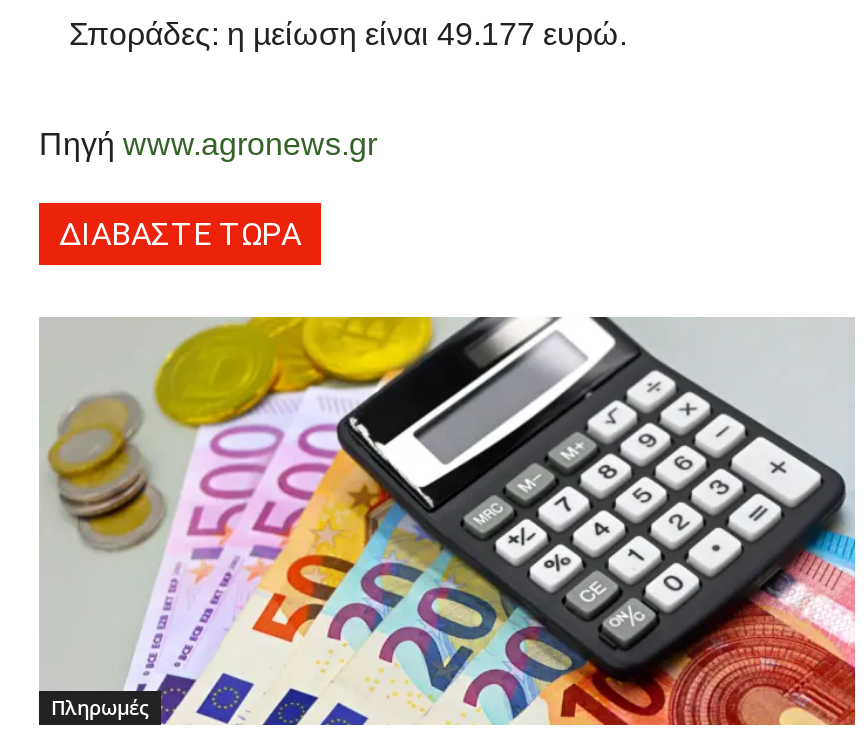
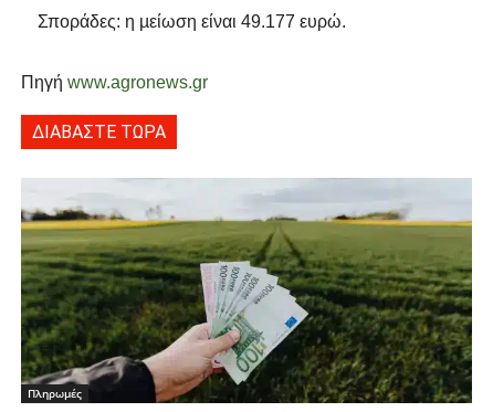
[39,315,857,727] [image] -> [20,178,473,404] [image]

